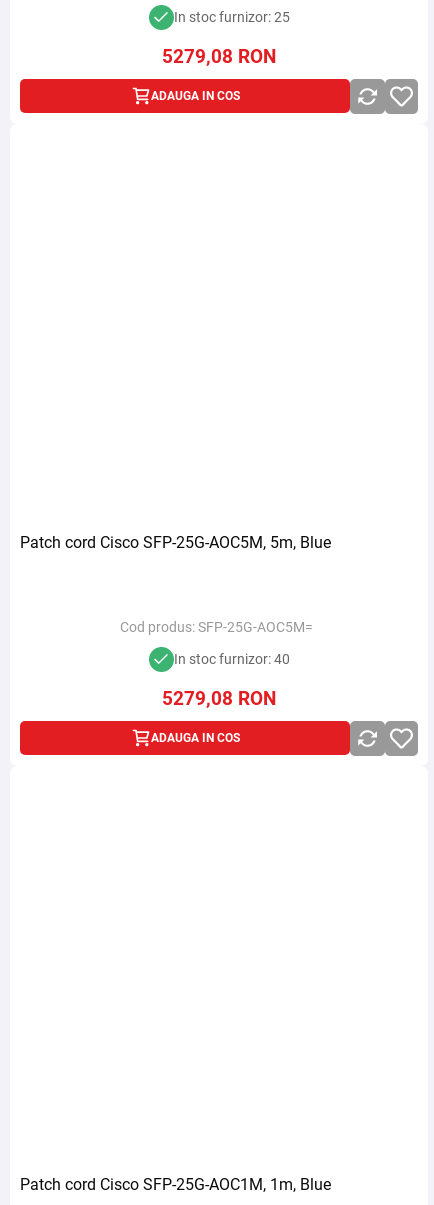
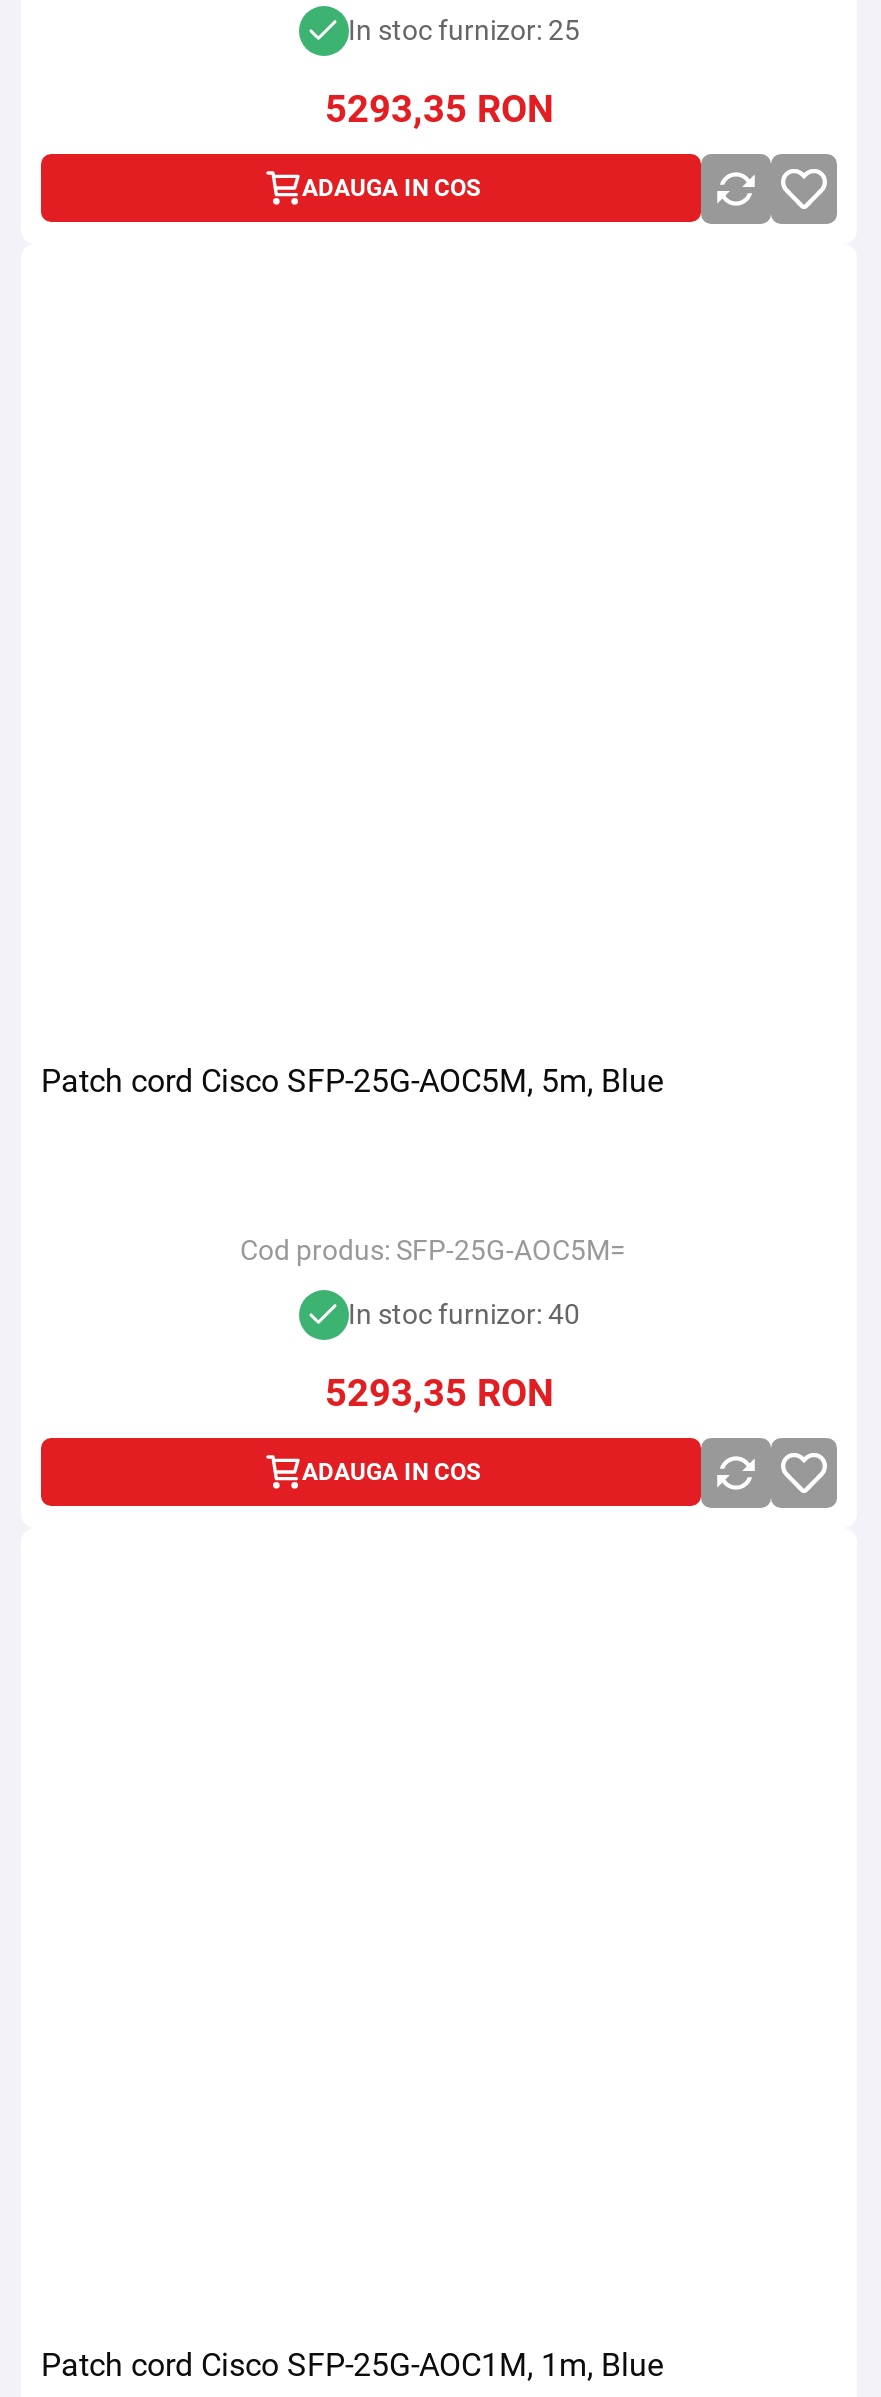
[162,45,276,68] 5279,08 RON -> [325,85,553,131] 5293,35 RON
[162,687,276,710] 5279,08 RON -> [325,1369,553,1415] 5293,35 RON

